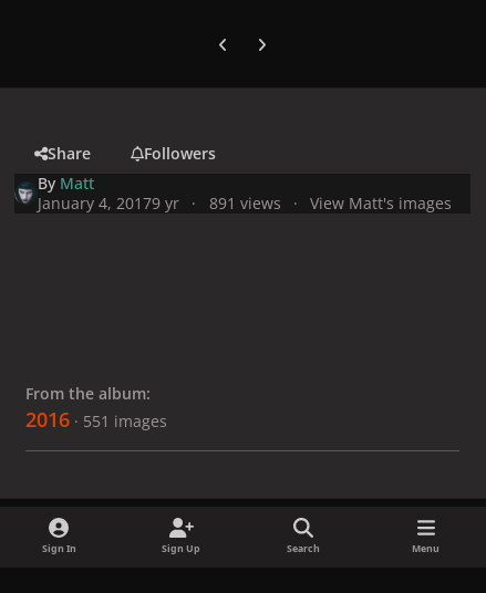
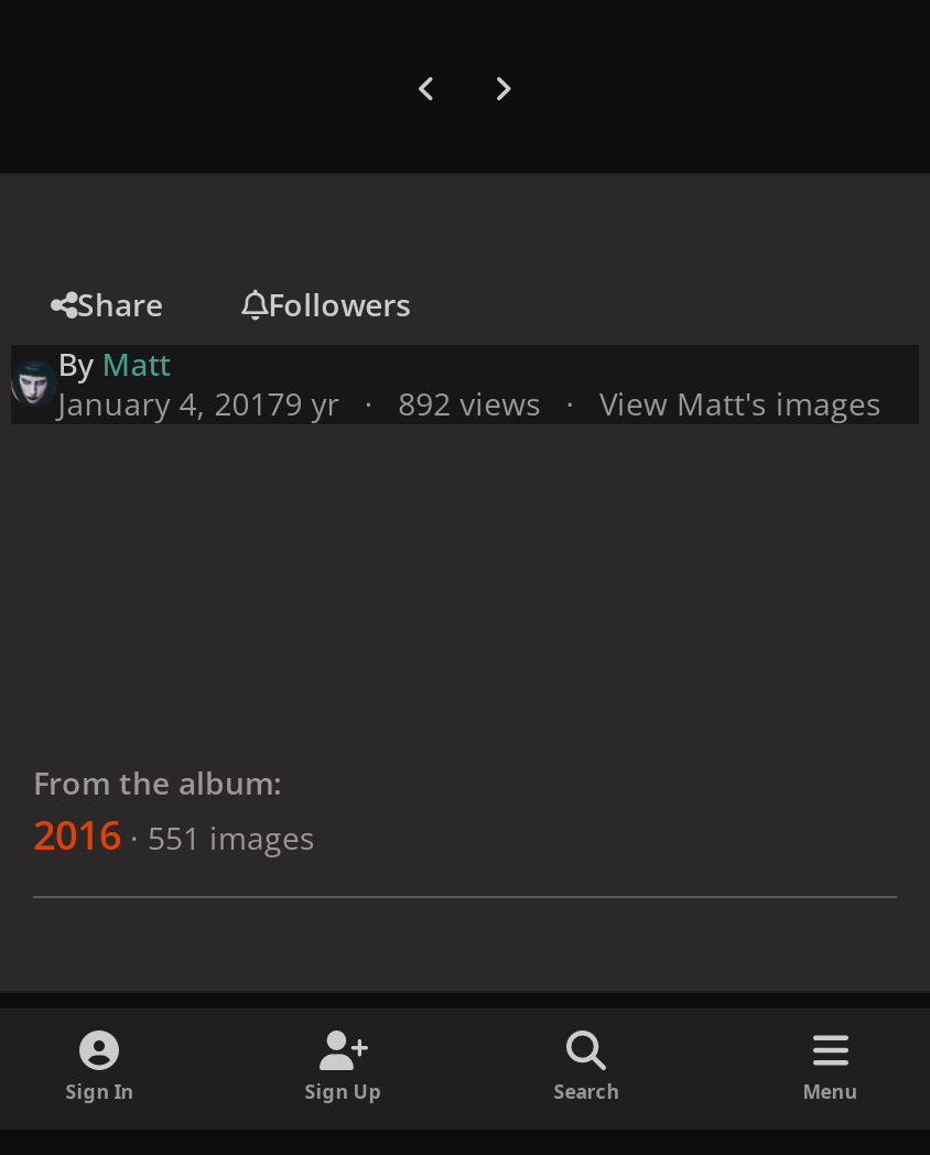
[38,192,452,213] January 4, 20179 yr 891 views View Matt's images -> [58,381,881,423] January 4, 20179 yr 892 views View Matt's images

